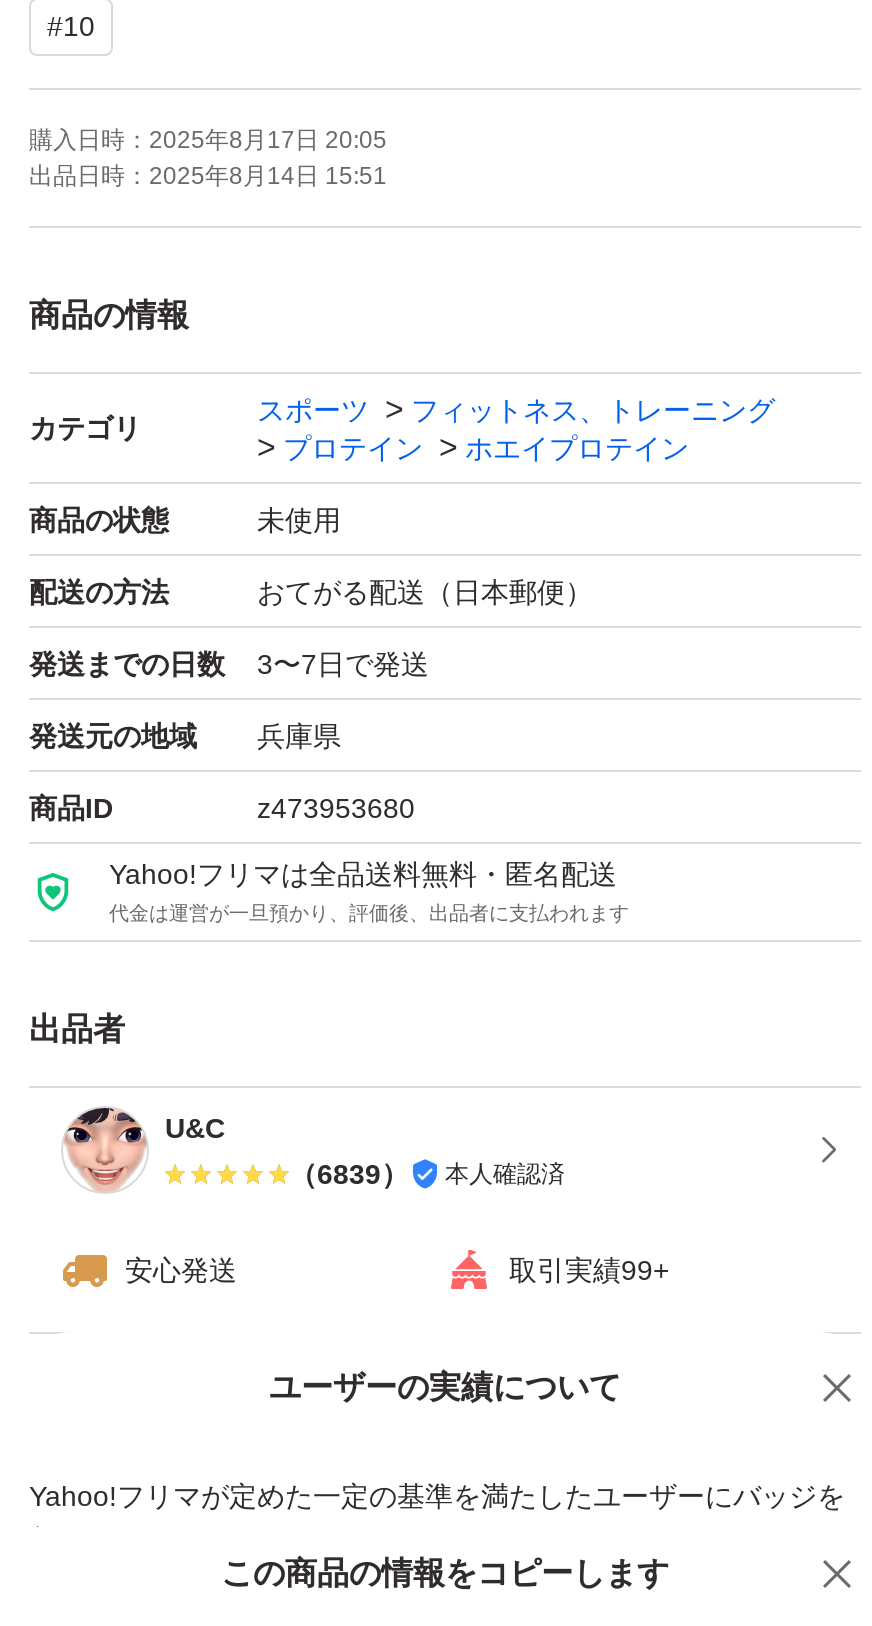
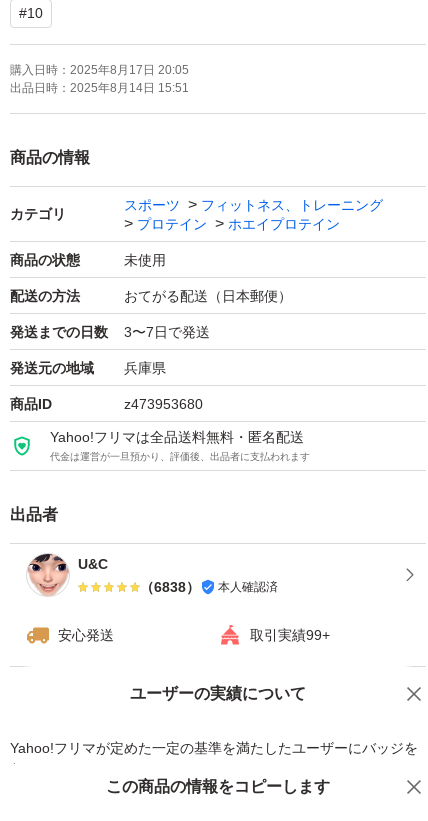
[289,1158,565,1190] （6839） 本人確認済 -> [140,579,278,595] （6838） 本人確認済

